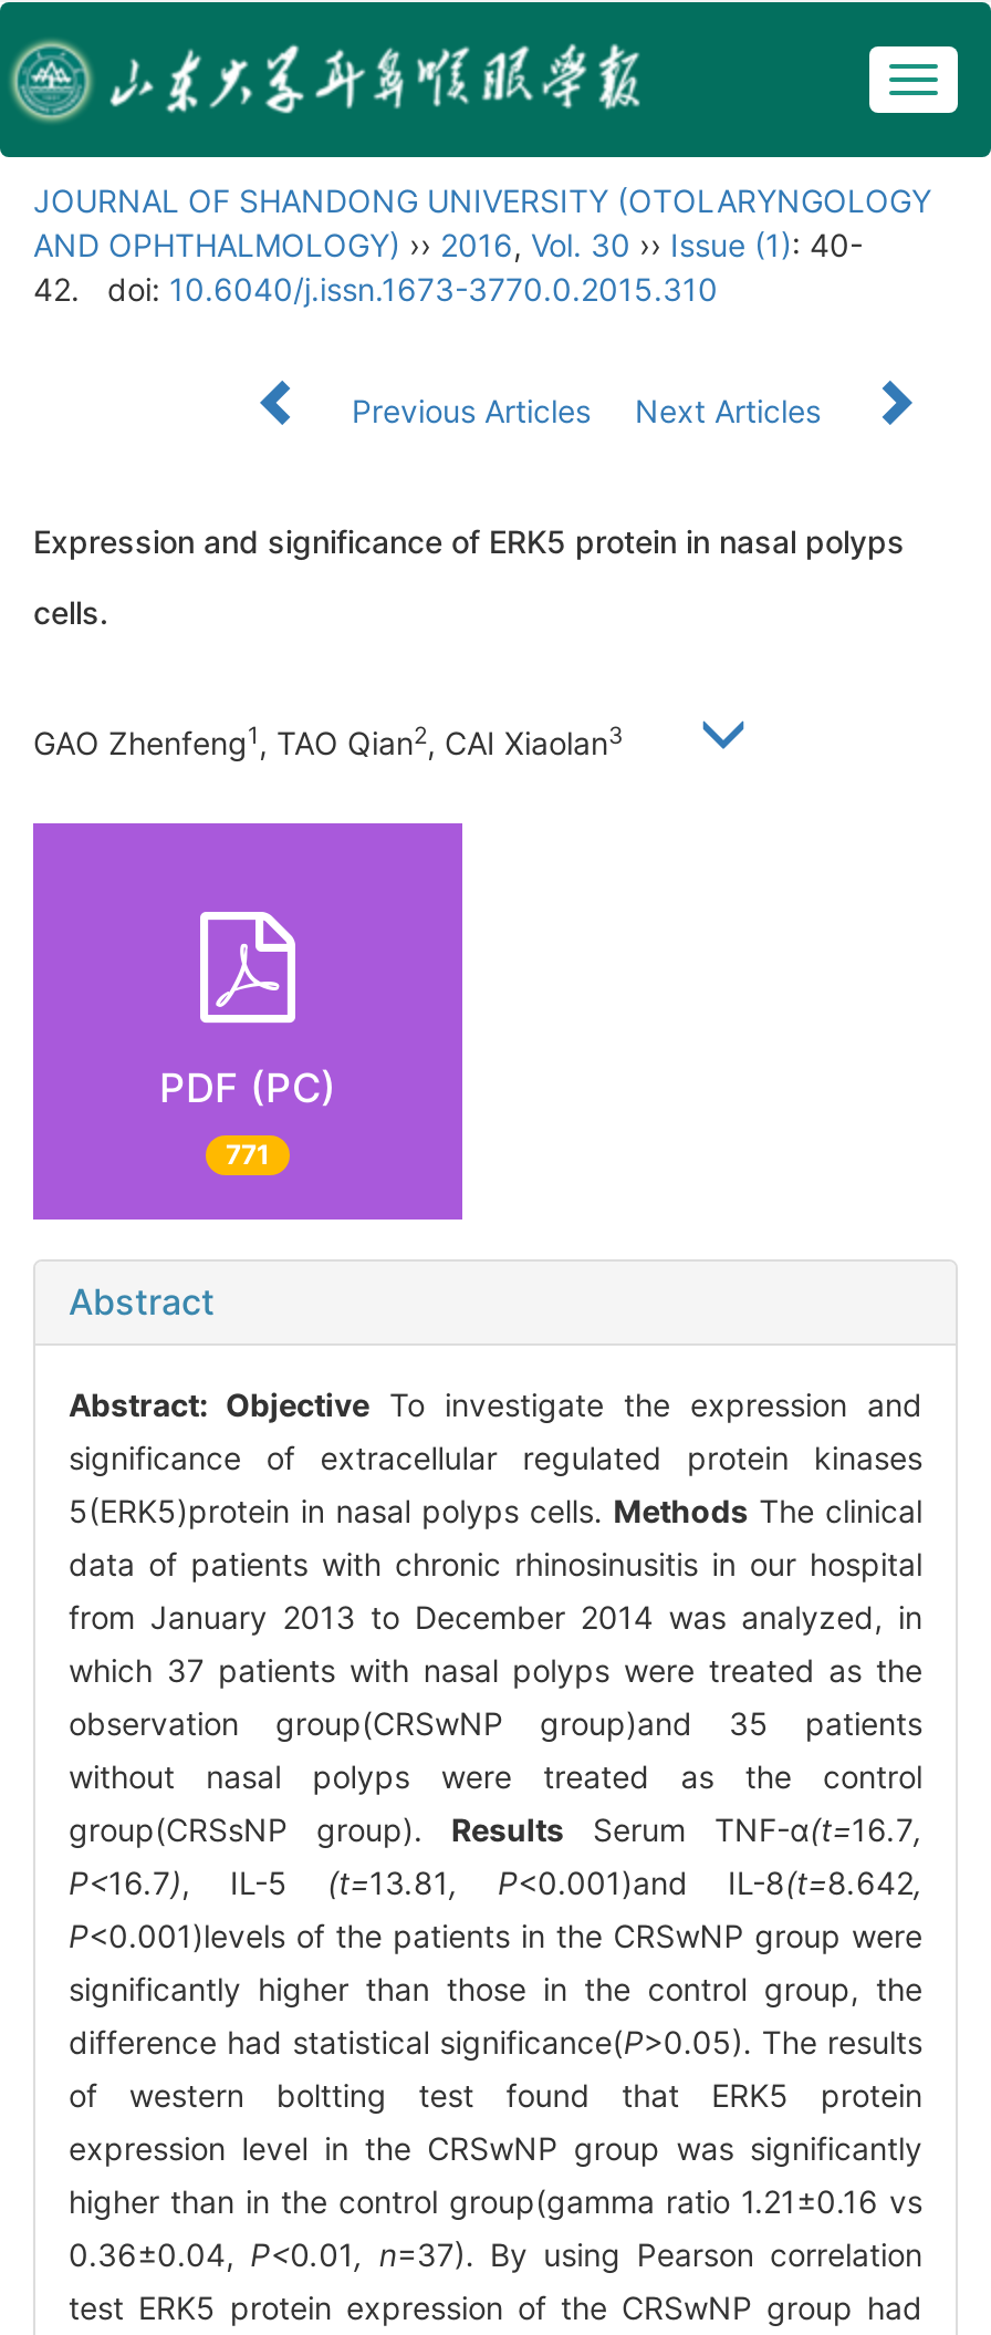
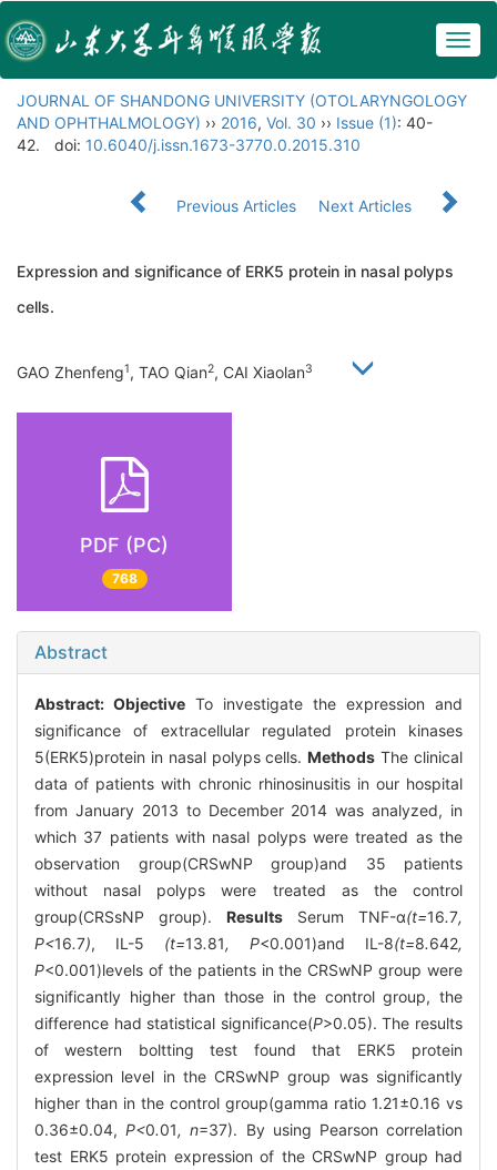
[226,1137,270,1171] 771 -> [111,570,137,587] 768

